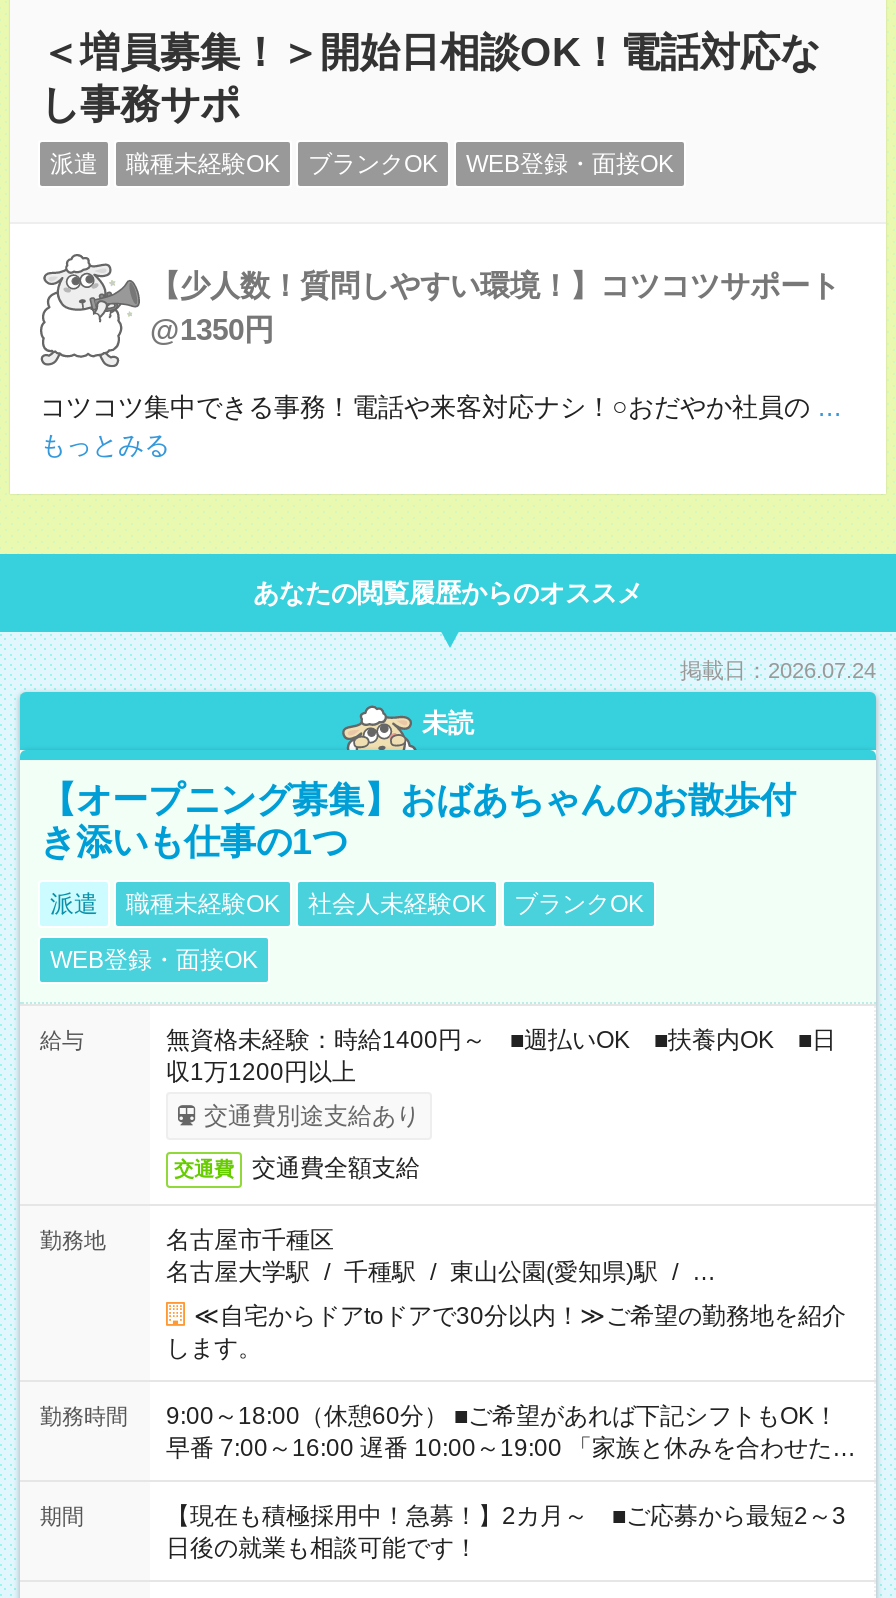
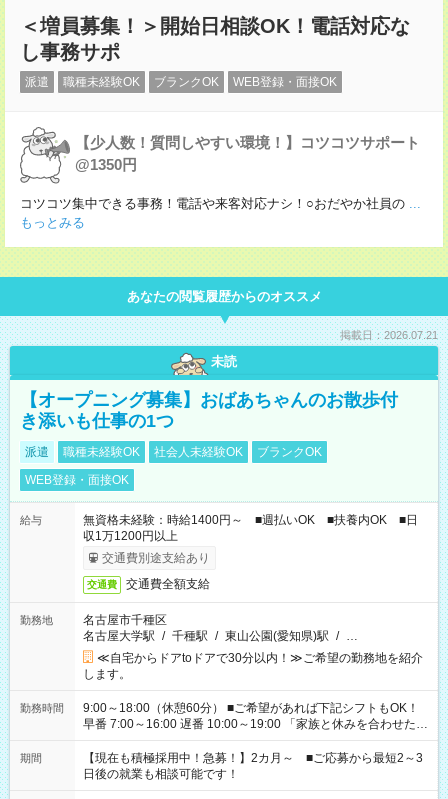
[680,658,876,682] 掲載日：2026.07.24 -> [340,329,438,341] 掲載日：2026.07.21

